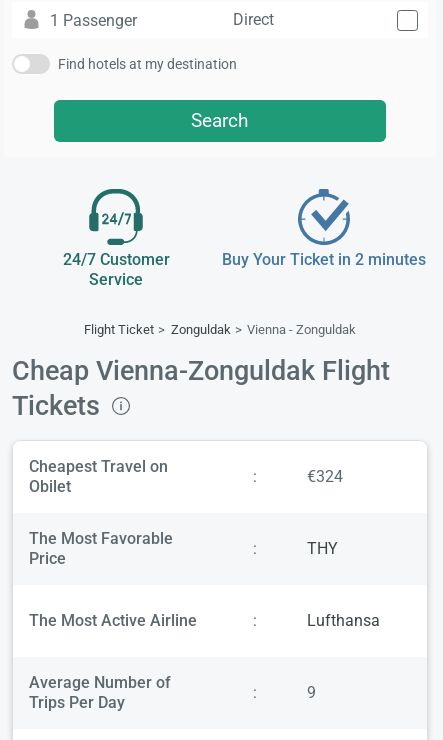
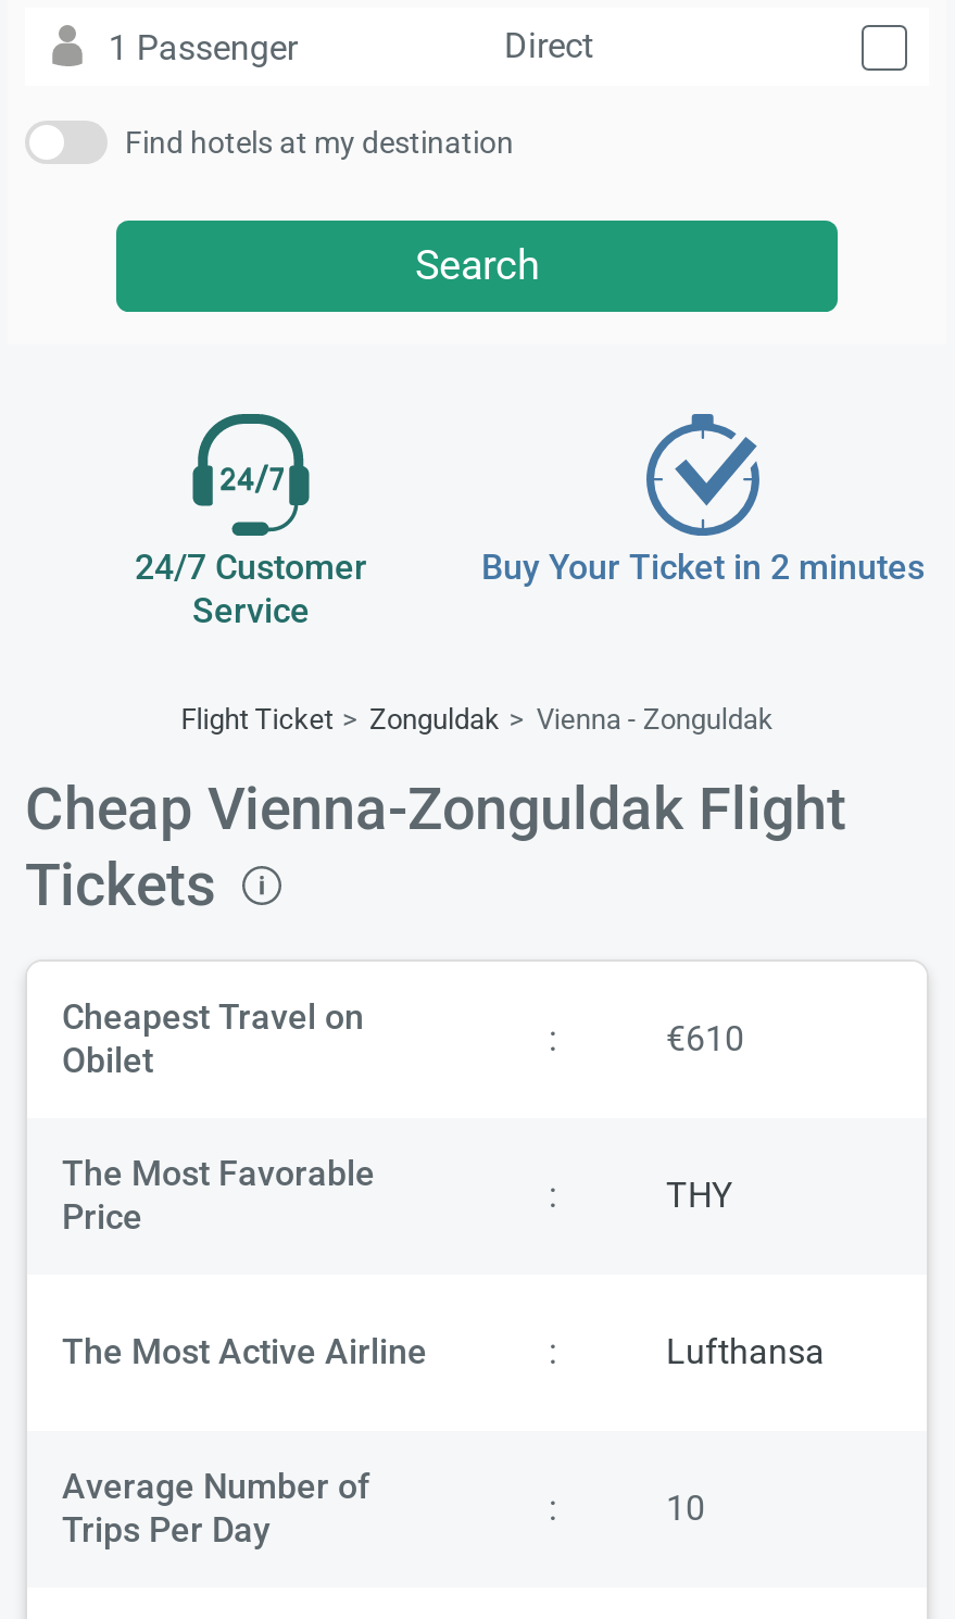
[307,467,343,486] €324 -> [666,1019,744,1060] €610
[307,683,316,702] 9 -> [666,1488,705,1529] 10

